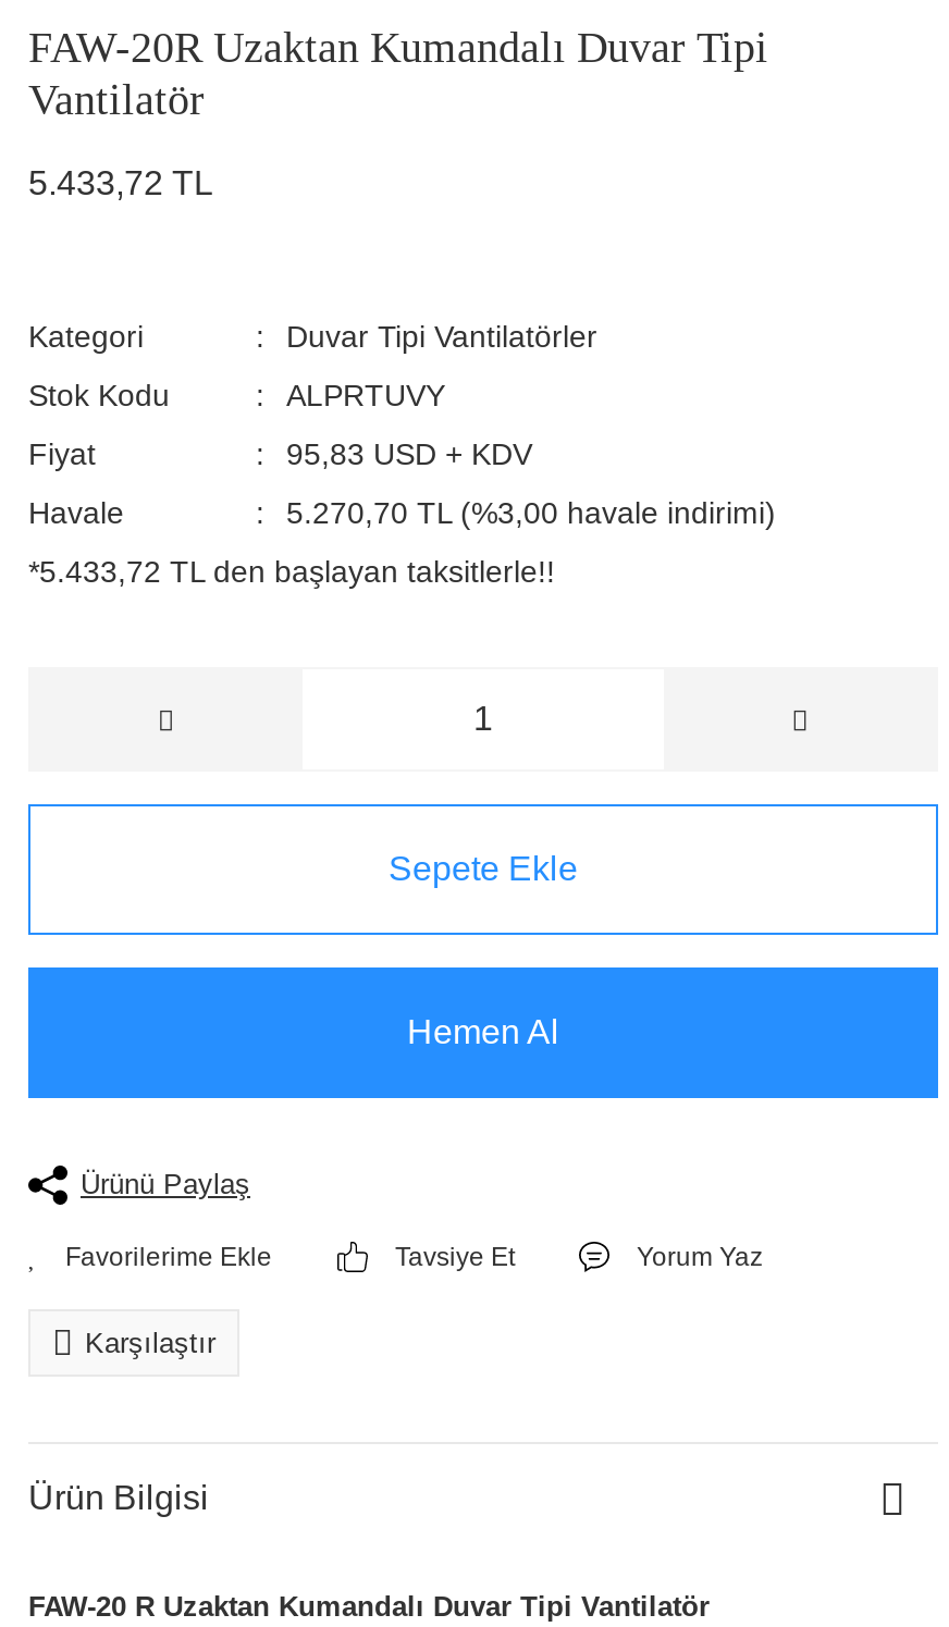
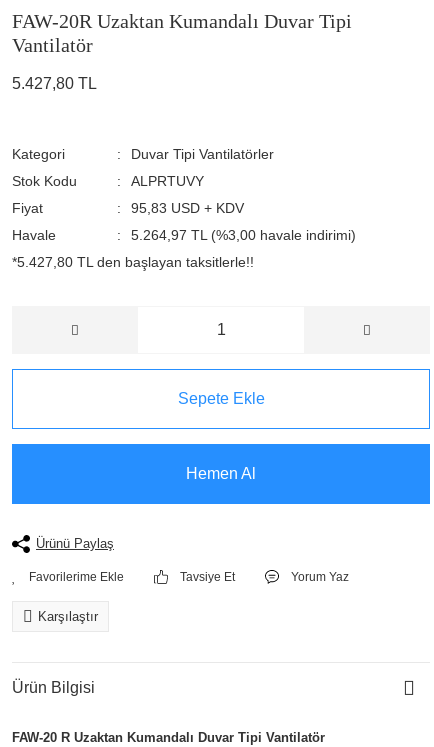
[28,164,213,201] 5.433,72 TL -> [12,75,97,92] 5.427,80 TL
[286,495,776,530] 5.270,70 TL (%3,00 havale indirimi) -> [130,227,355,243] 5.264,97 TL (%3,00 havale indirimi)
[28,554,555,589] *5.433,72 TL den başlayan taksitlerle!! -> [12,254,254,270] *5.427,80 TL den başlayan taksitlerle!!

